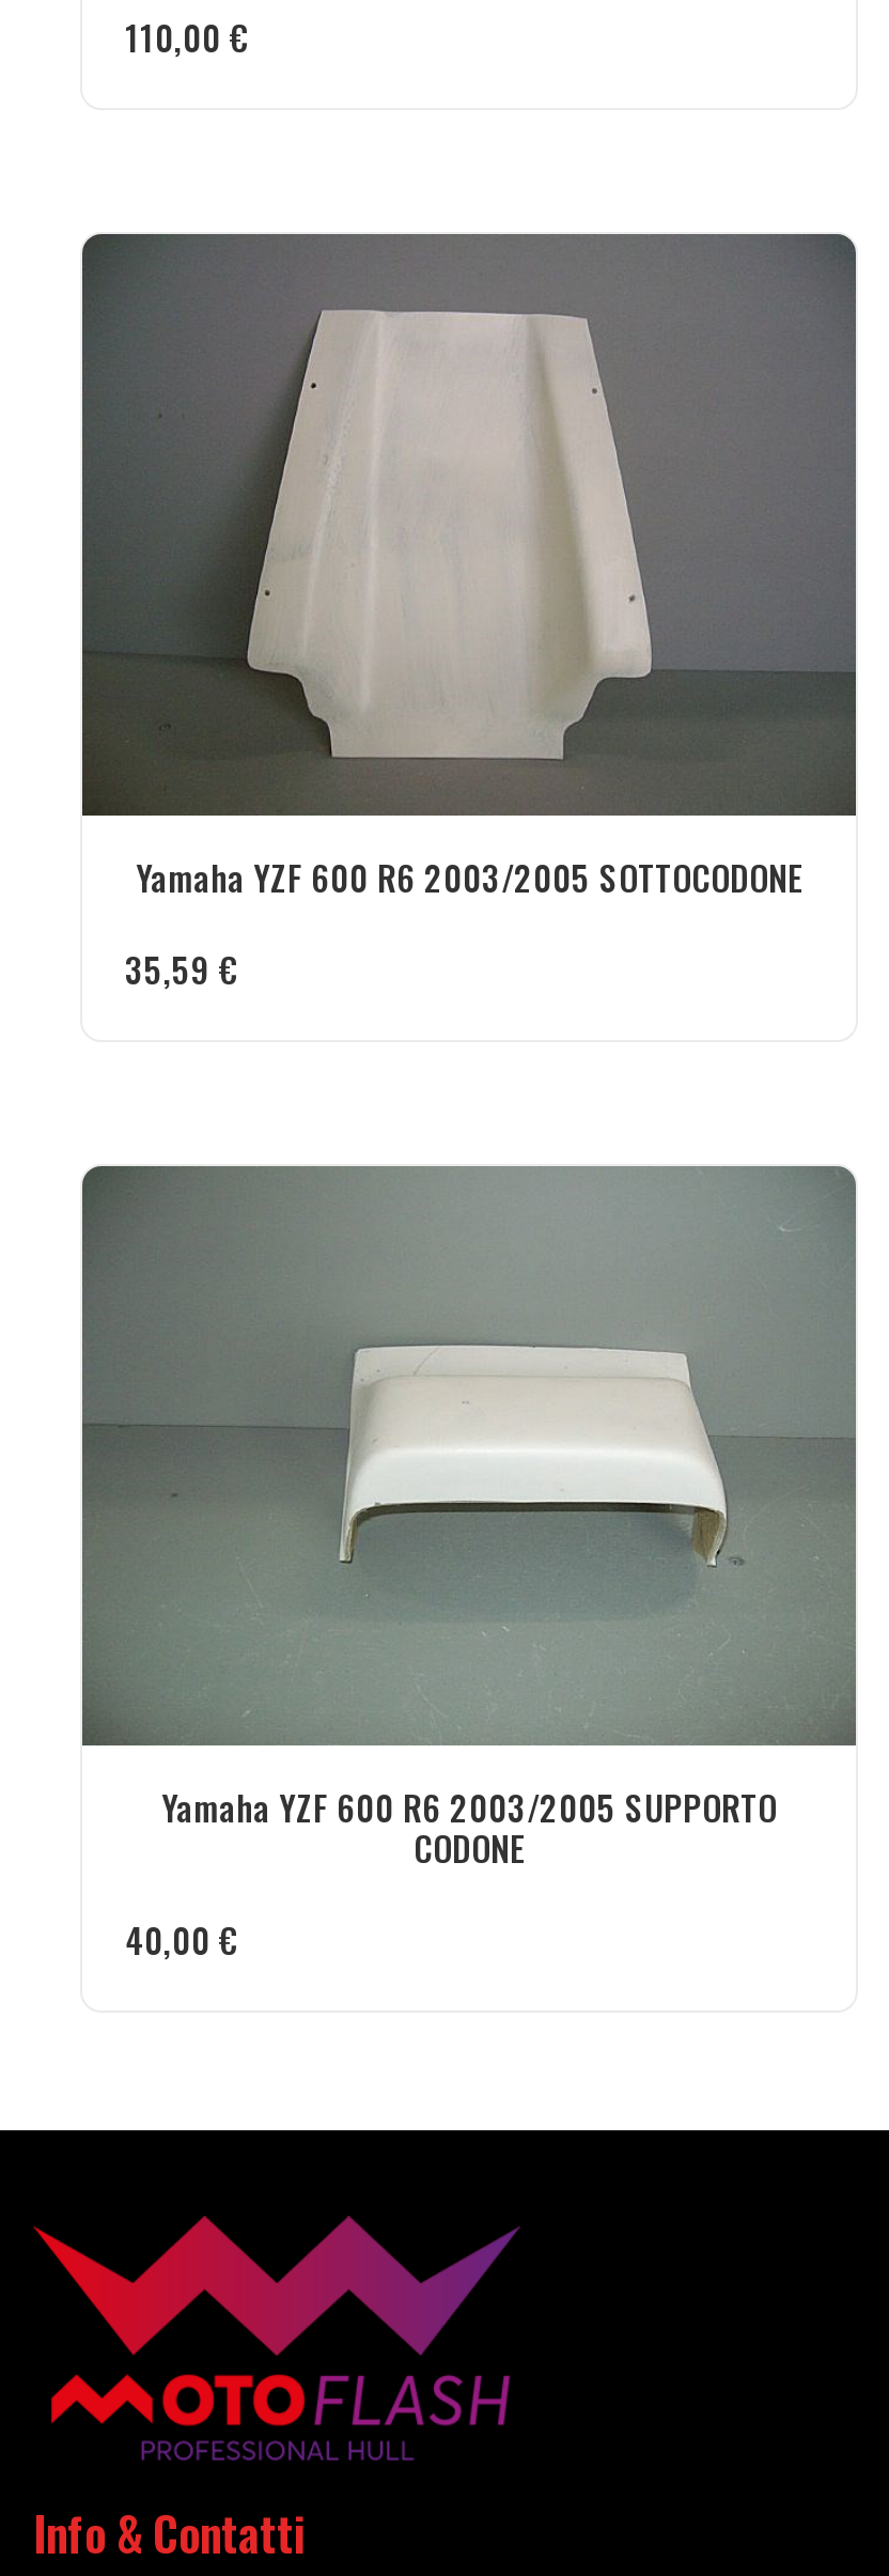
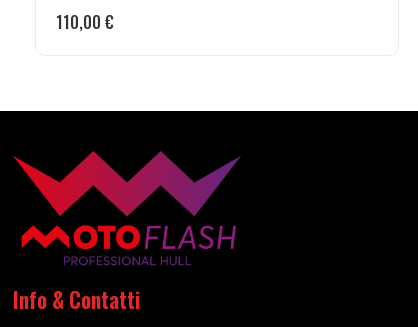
[80,232,858,994] [image] | Yamaha YZF 600 R6 2003/2005 SOTTOCODONE | 35,59 € -> none
[80,1164,858,1966] [image] | Yamaha YZF 600 R6 2003/2005 SUPPORTO | CODONE | 40,00 € -> none

